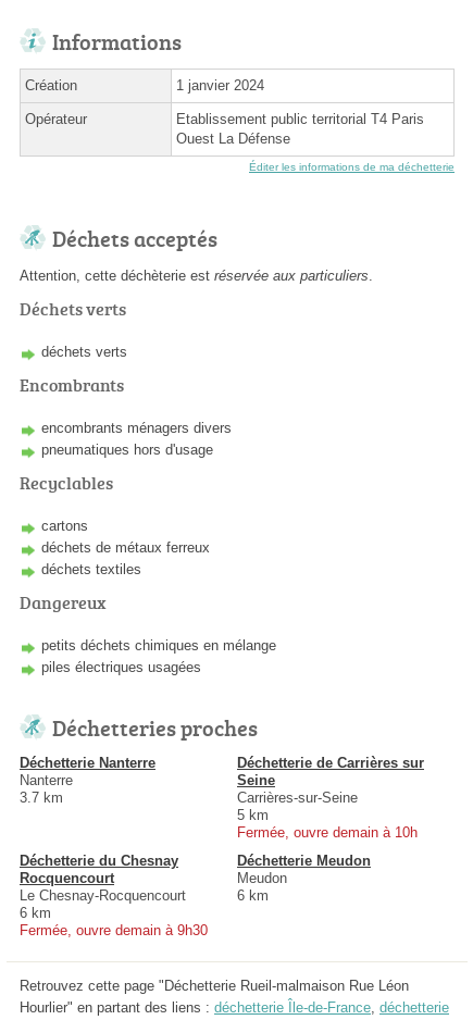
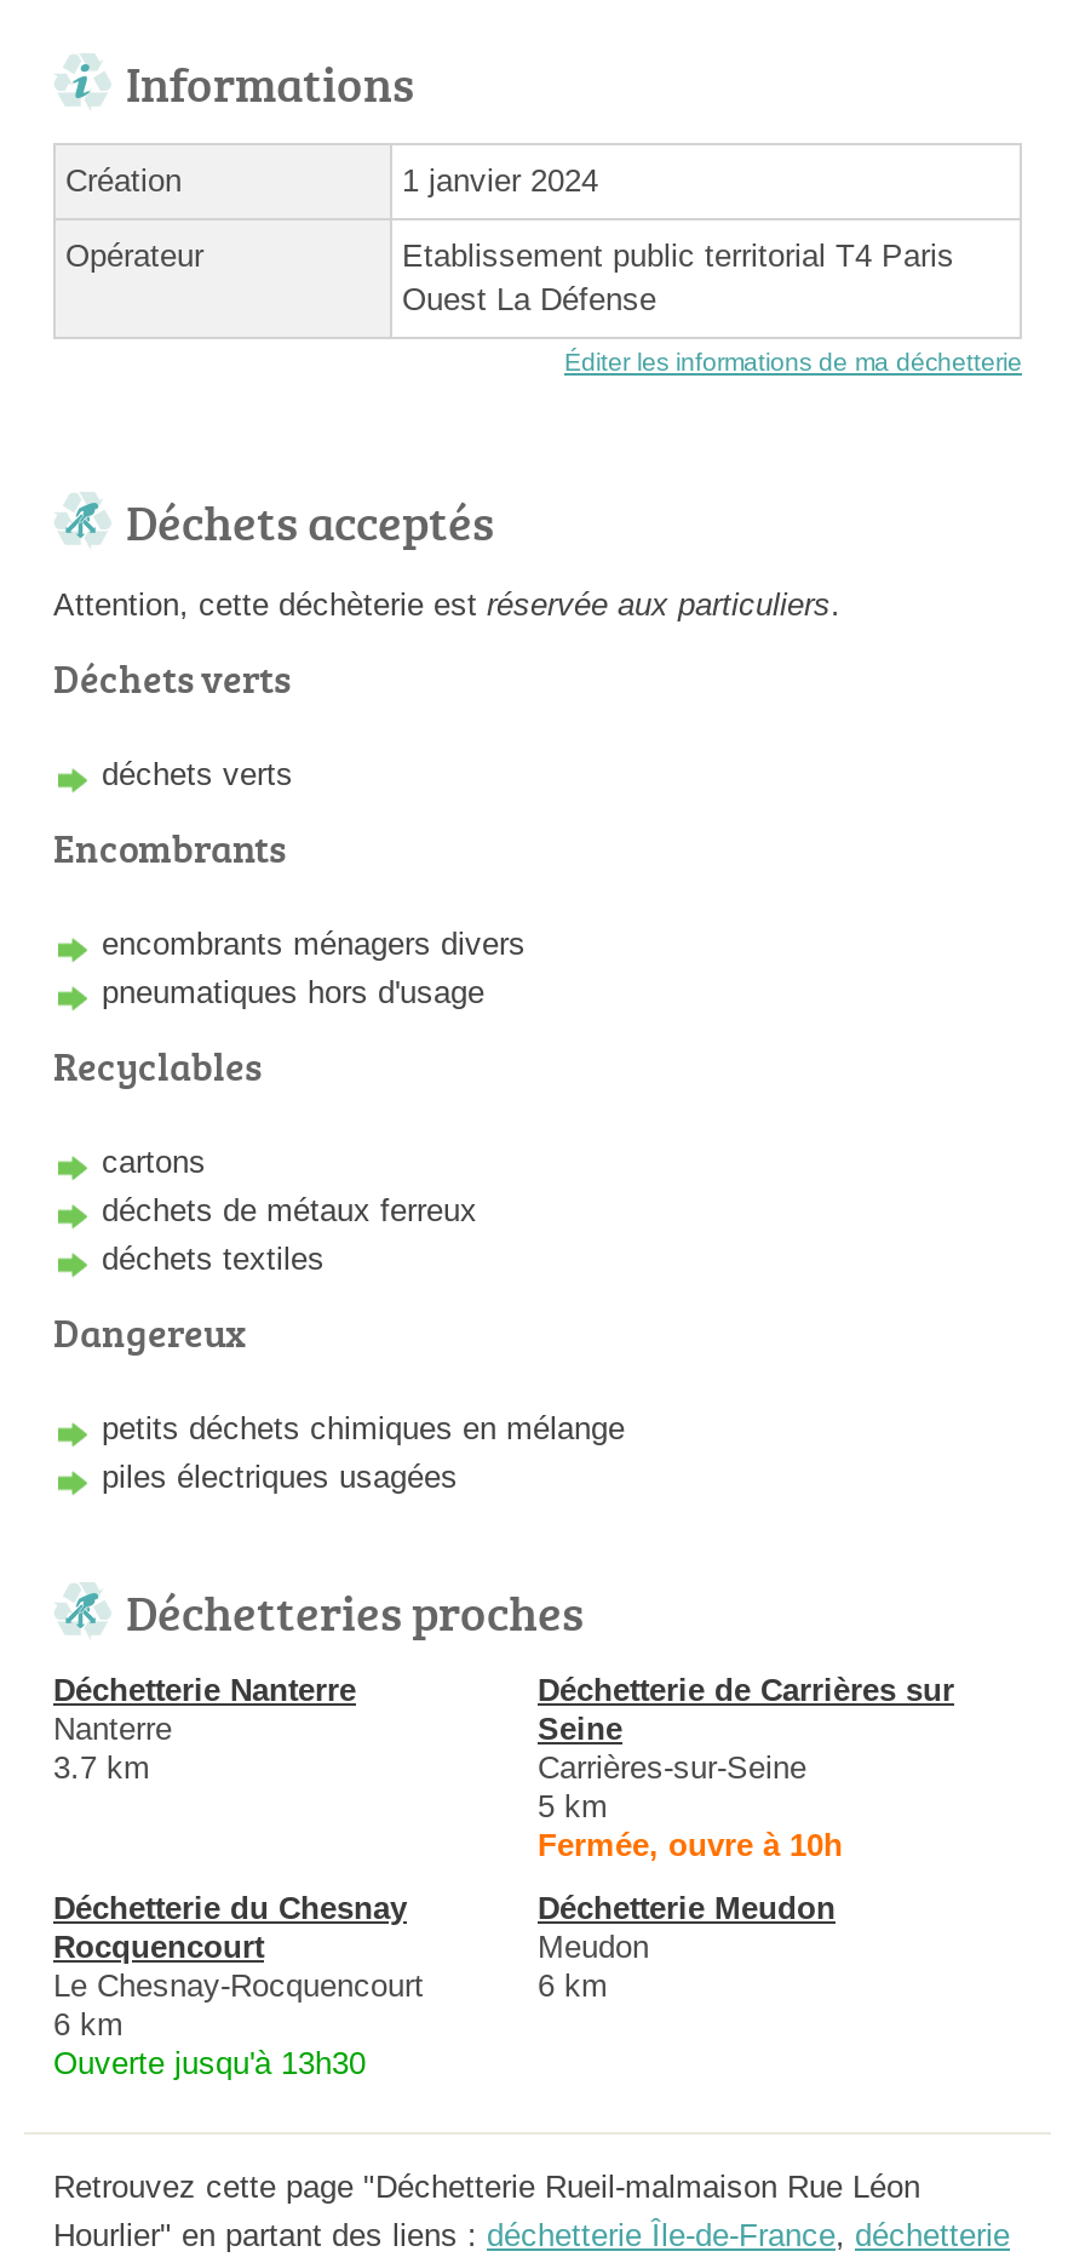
[237,825,418,841] Fermée, ouvre demain à 10h -> [538,1828,843,1864] Fermée, ouvre à 10h
[20,922,208,939] Fermée, ouvre demain à 9h30 -> [53,2046,366,2082] Ouverte jusqu'à 13h30

